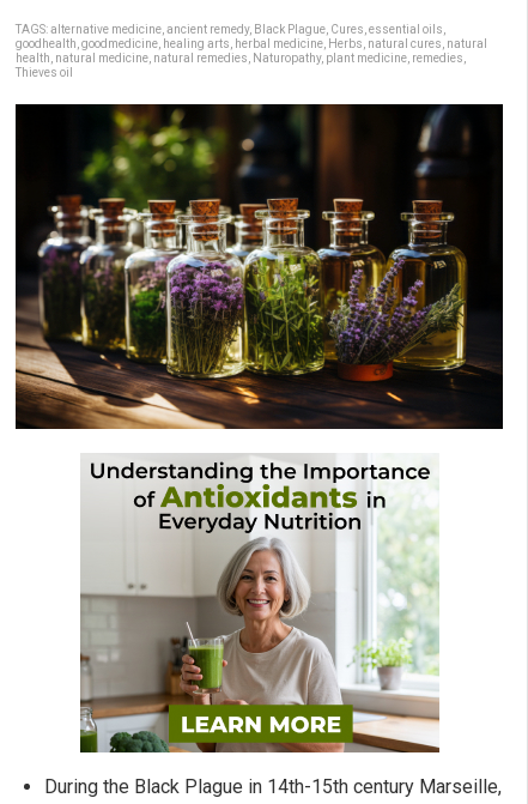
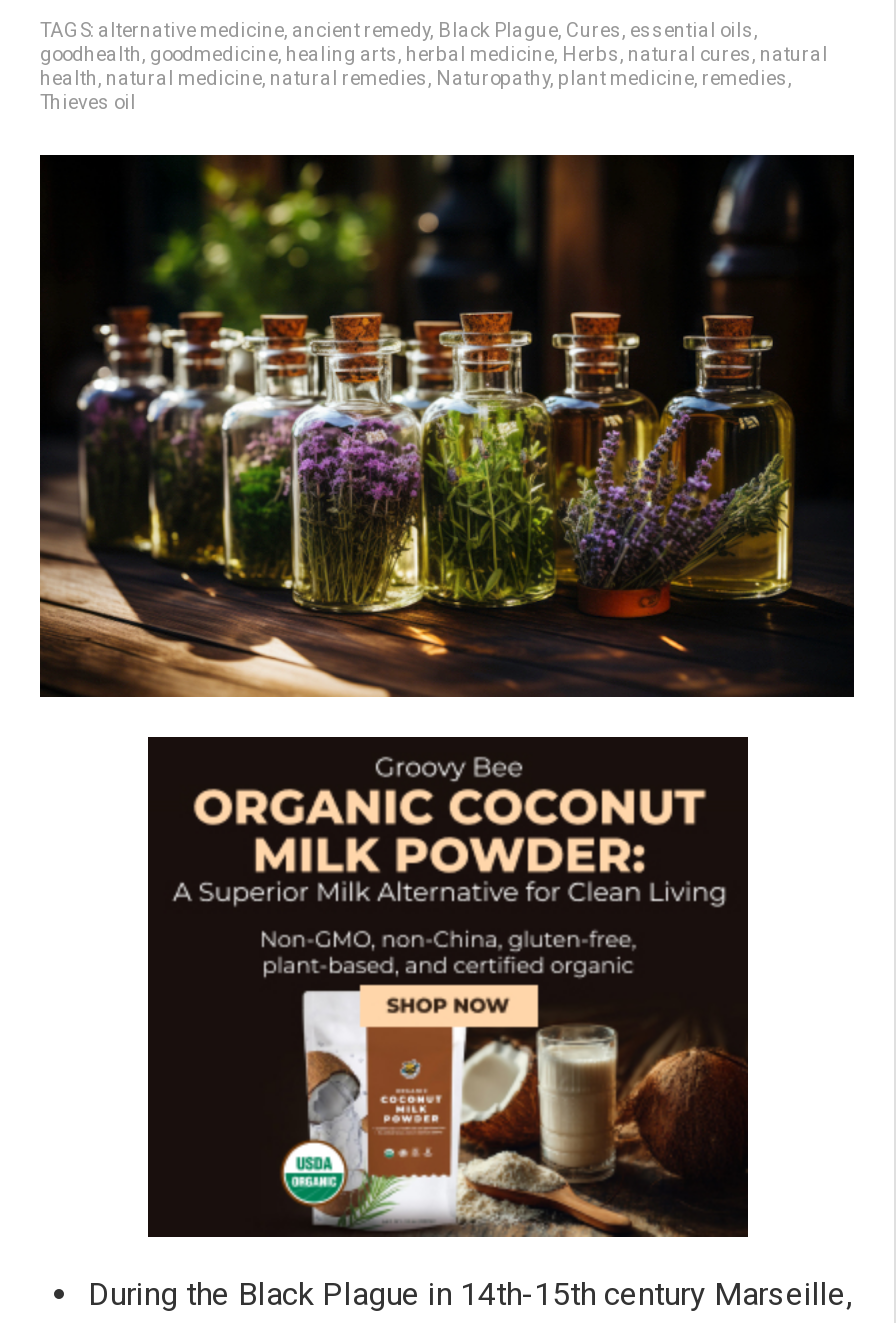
[79,453,441,754] [image] -> [146,735,750,1239] [image]

